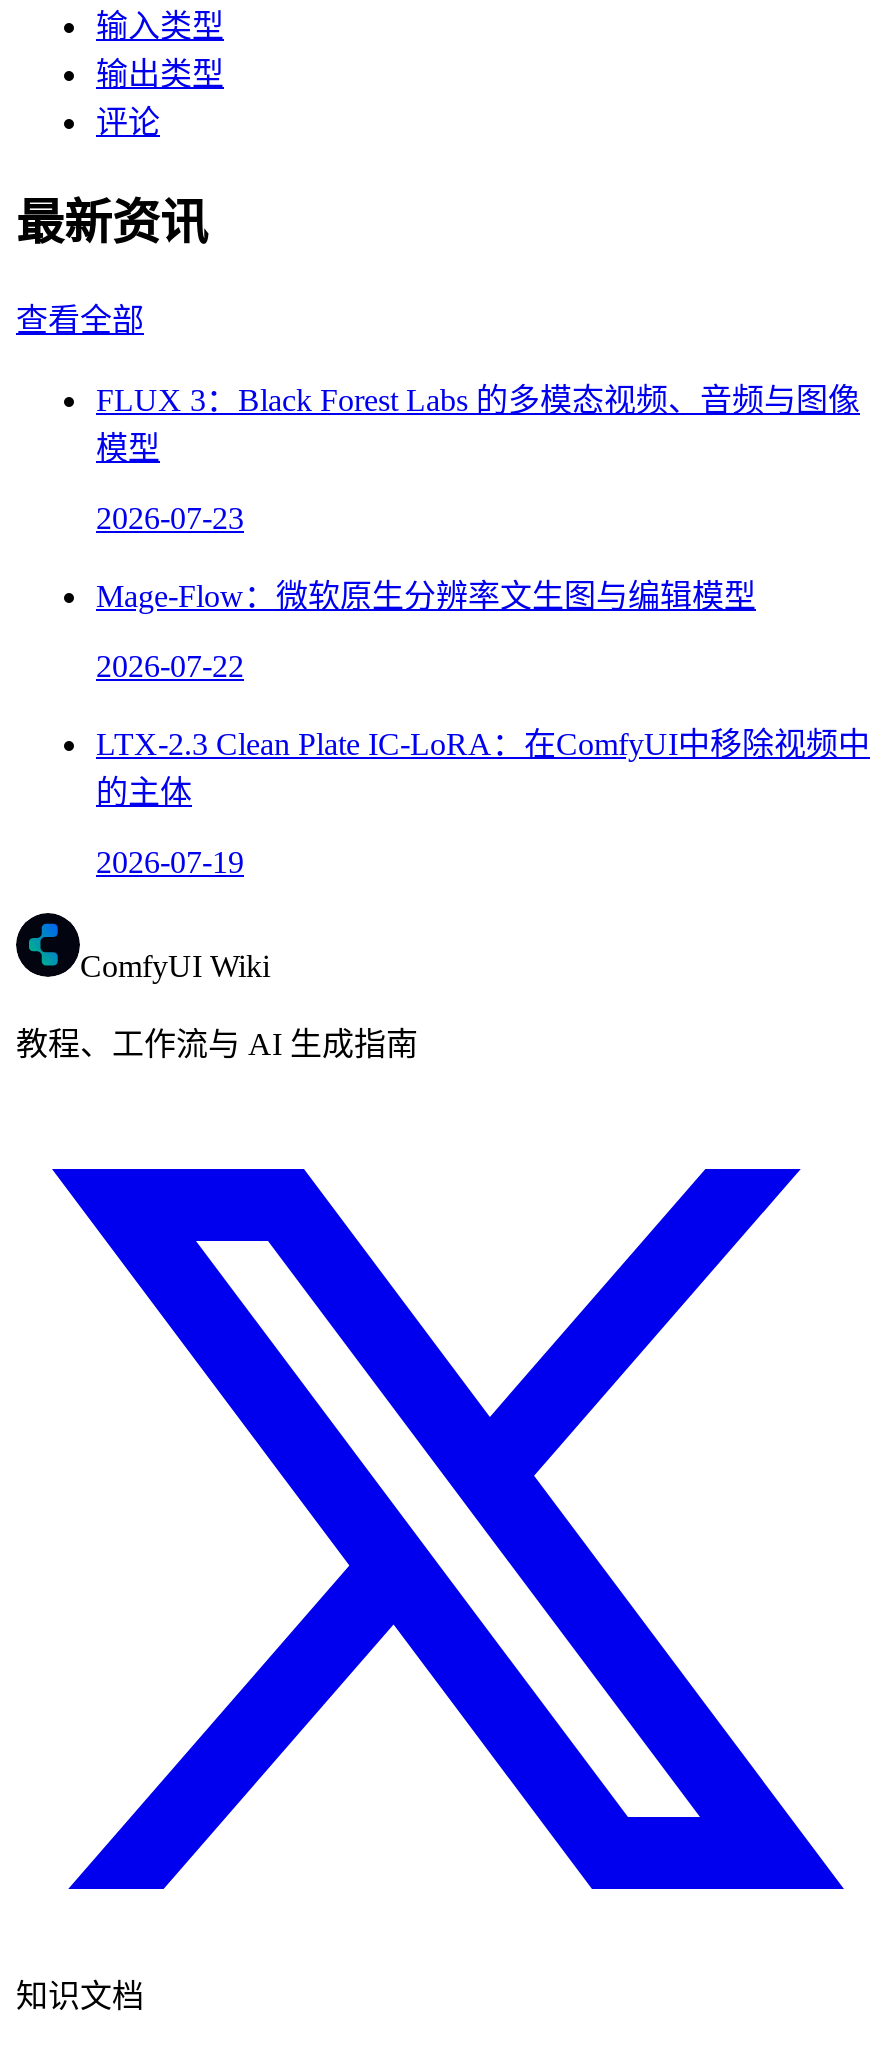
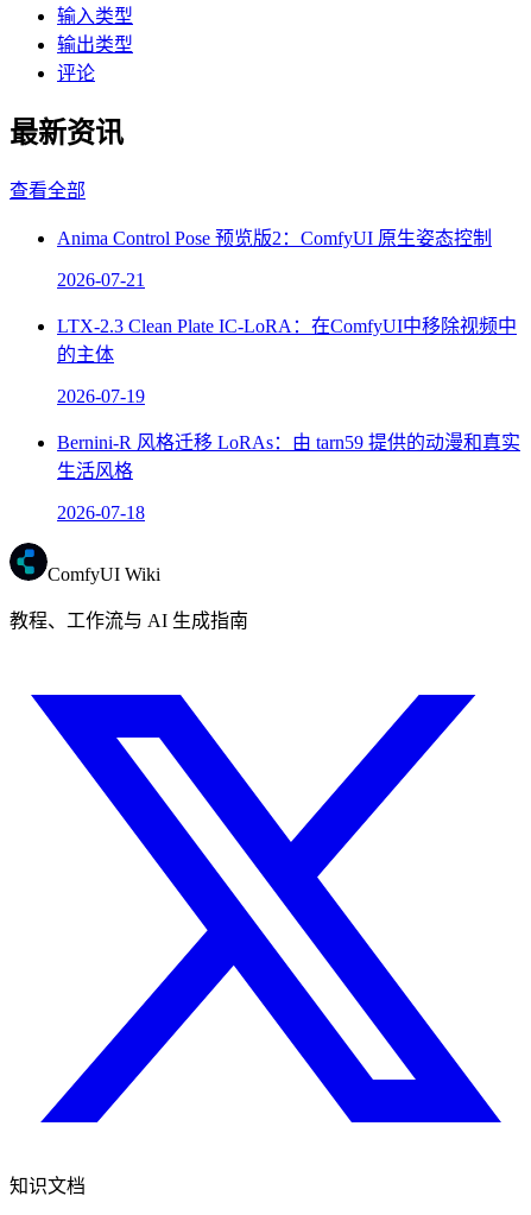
[96,382,860,682] FLUX 3：Black Forest Labs 的多模态视频、音频与图像 | 模型 | 2026-07-23 | Mage-Flow：微软原生分辨率文生图与编辑模型 | 2026-07-22 -> [57,228,492,289] Anima Control Pose 预览版2：ComfyUI 原生姿态控制 | 2026-07-21
moved [96,726,870,878] -> [57,316,517,406]: LTX-2.3 Clean Plate IC-LoRA：在ComfyUI中移除视频中 | 的主体 | 2026-07-19
none -> [57,432,520,522] Bernini-R 风格迁移 LoRAs：由 tarn59 提供的动漫和真实 | 生活风格 | 2026-07-18

